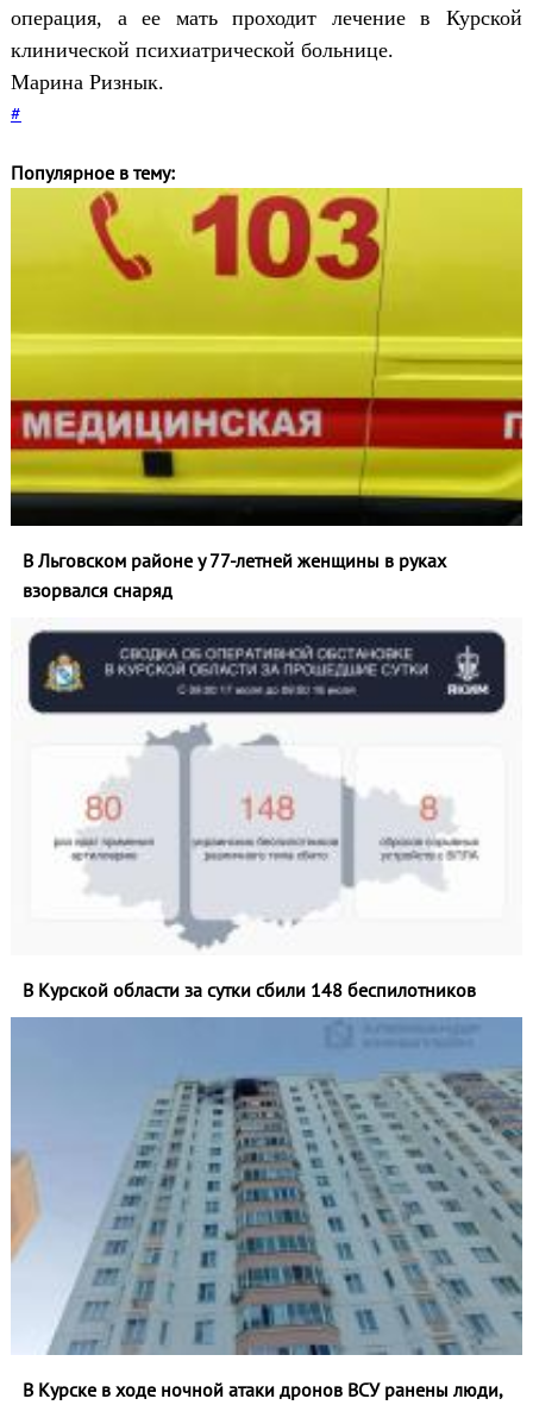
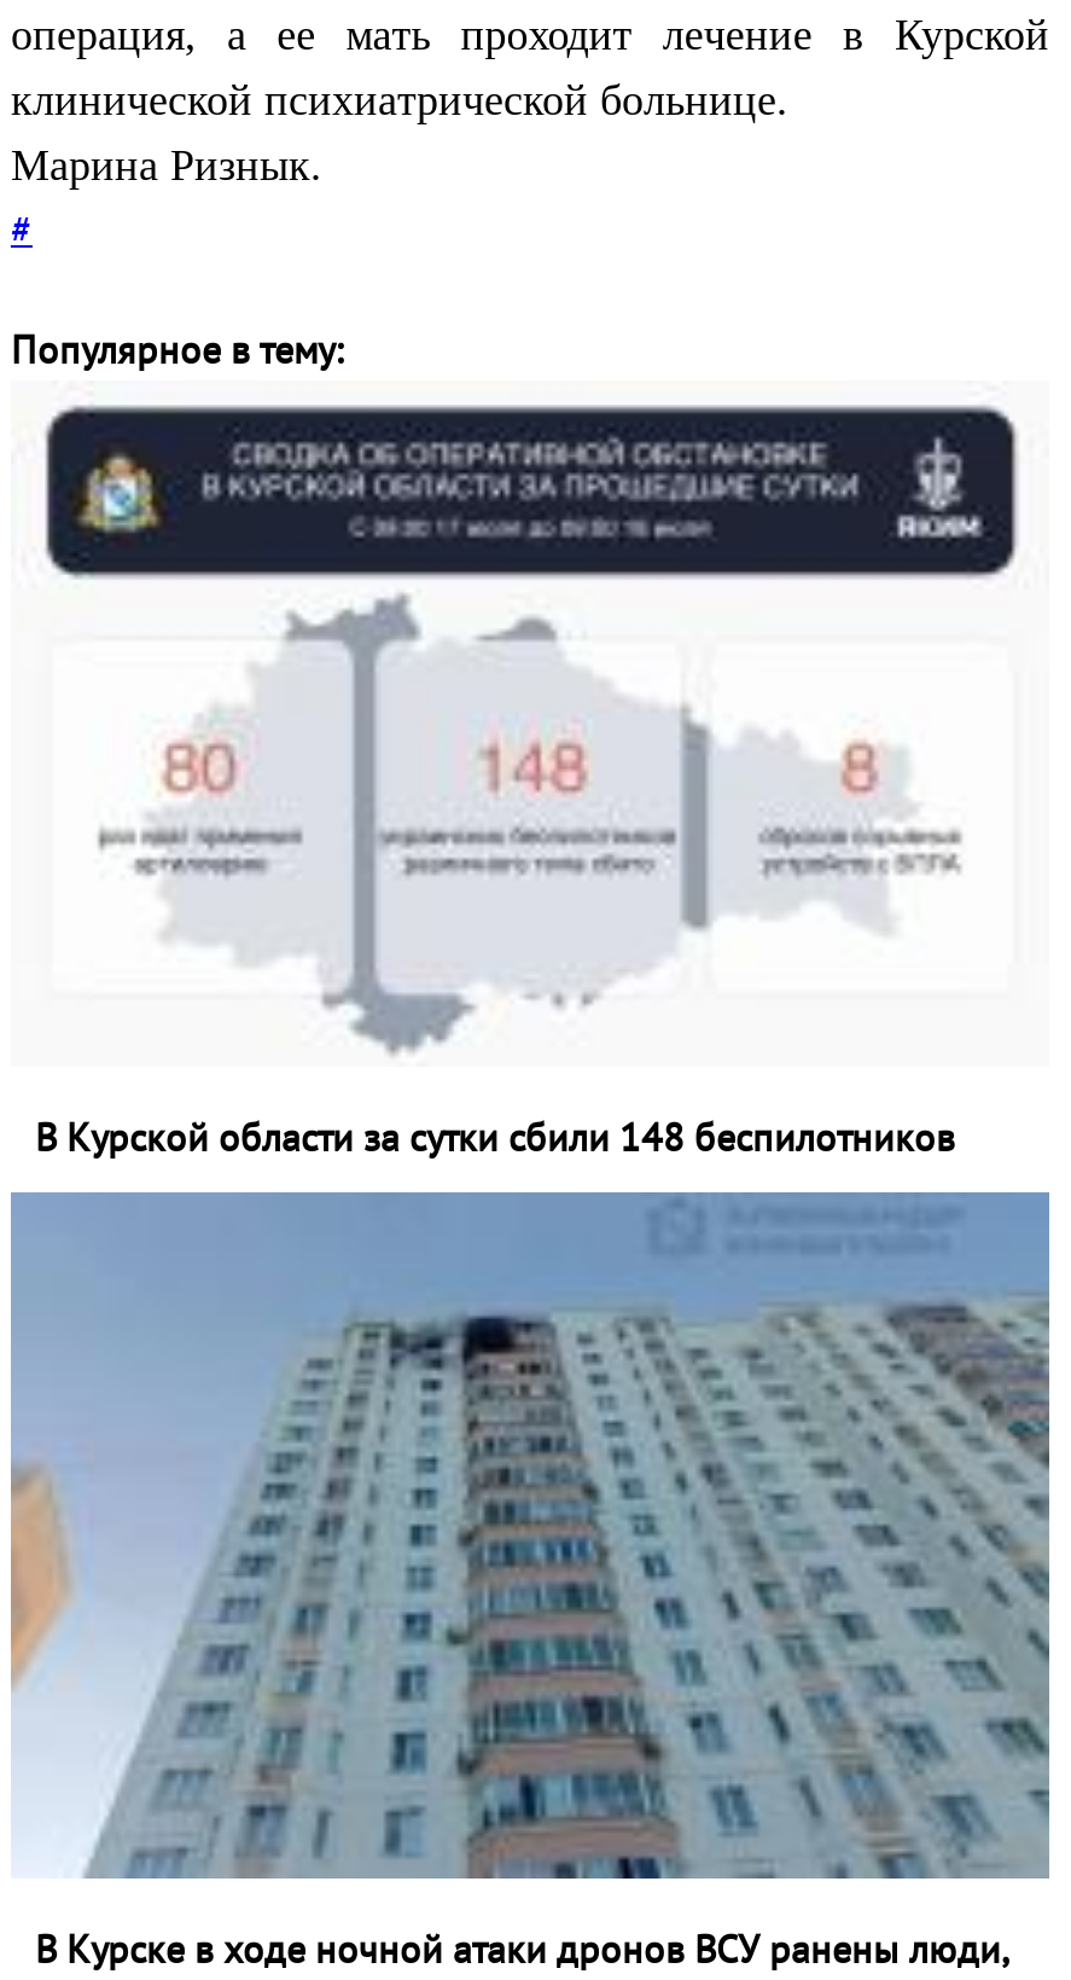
[10,187,523,602] [image] | В Льговском районе у 77‑летней женщины в руках | взорвался снаряд -> none

